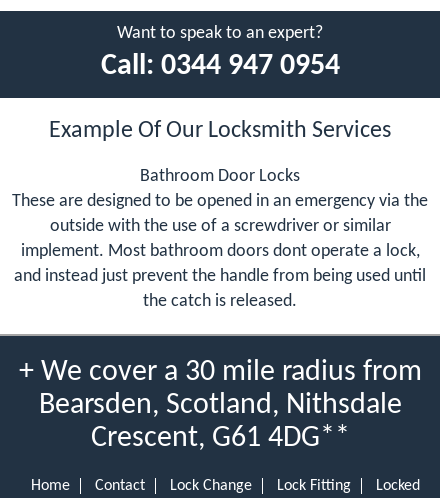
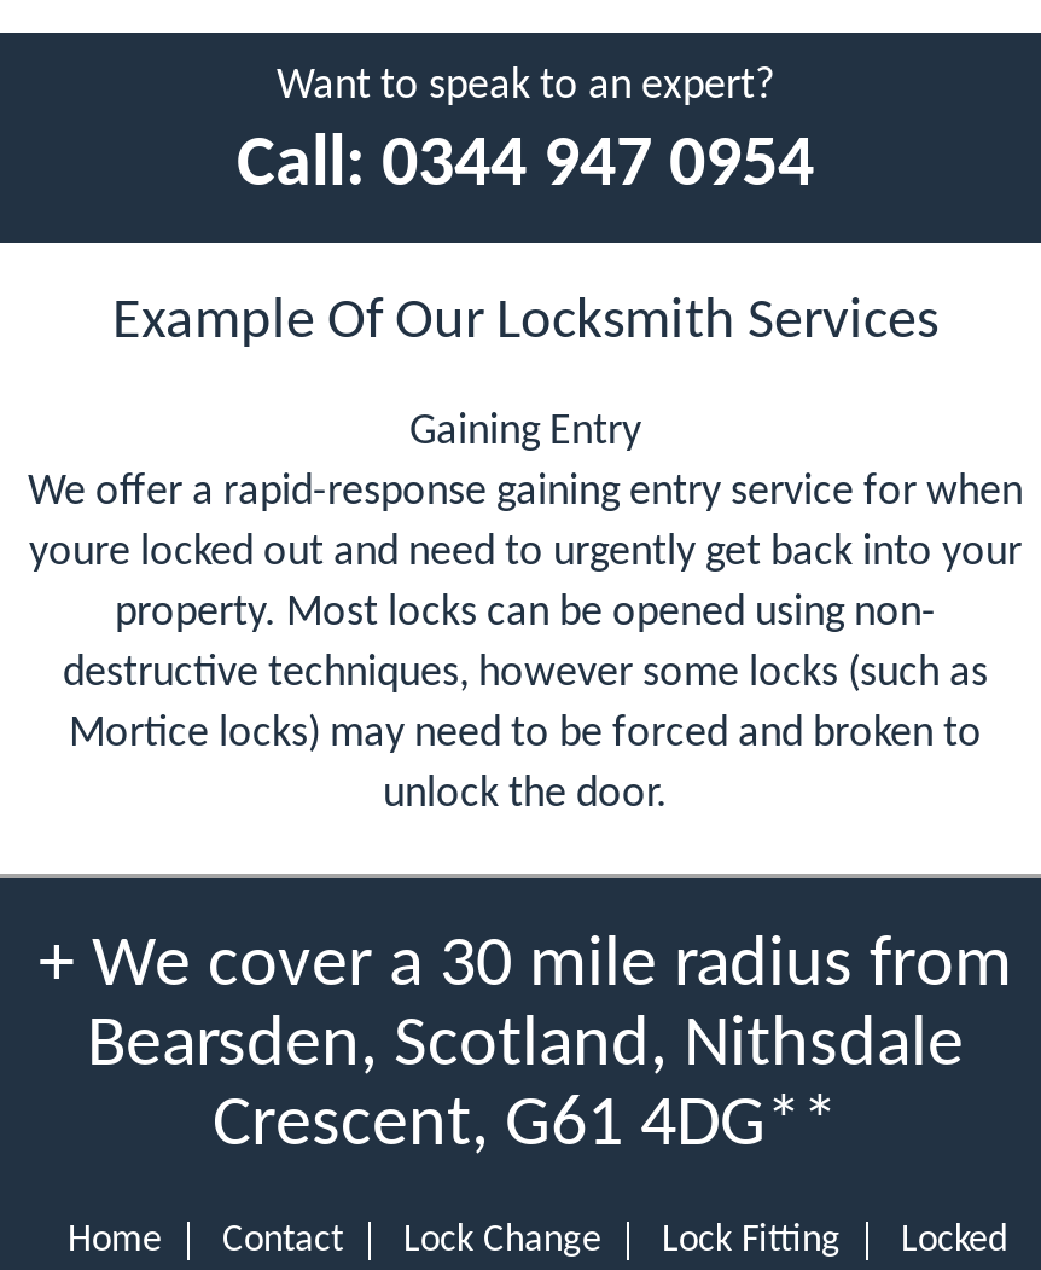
[12,166,428,310] Bathroom Door Locks | These are designed to be opened in an emergency via the | outside with the use of a screwdriver or similar | implement. Most bathroom doors dont operate a lock, | and instead just prevent the handle from being used until | the catch is released. -> [28,408,1023,817] Gaining Entry | We offer a rapid-response gaining entry service for when | youre locked out and need to urgently get back into your | property. Most locks can be opened using non- | destructive techniques, however some locks (such as | Mortice locks) may need to be forced and broken to | unlock the door.

